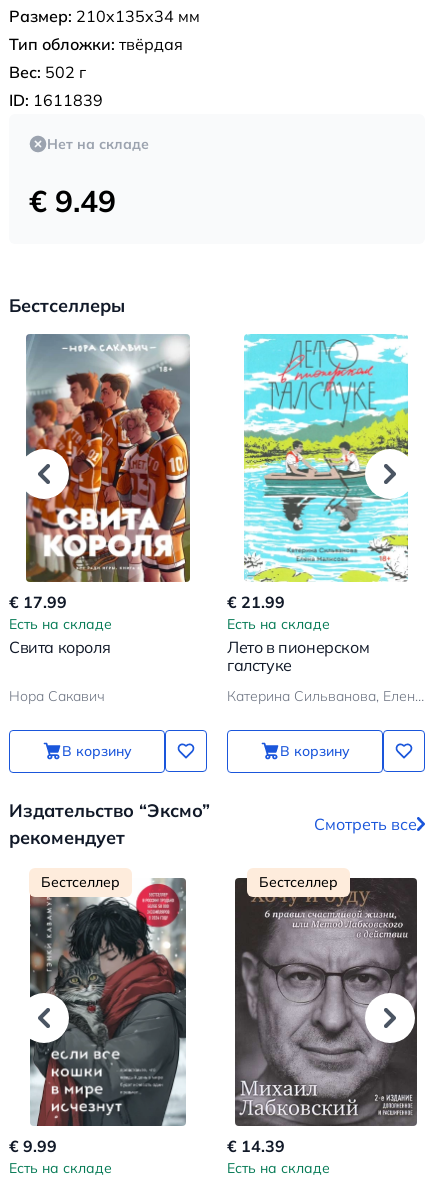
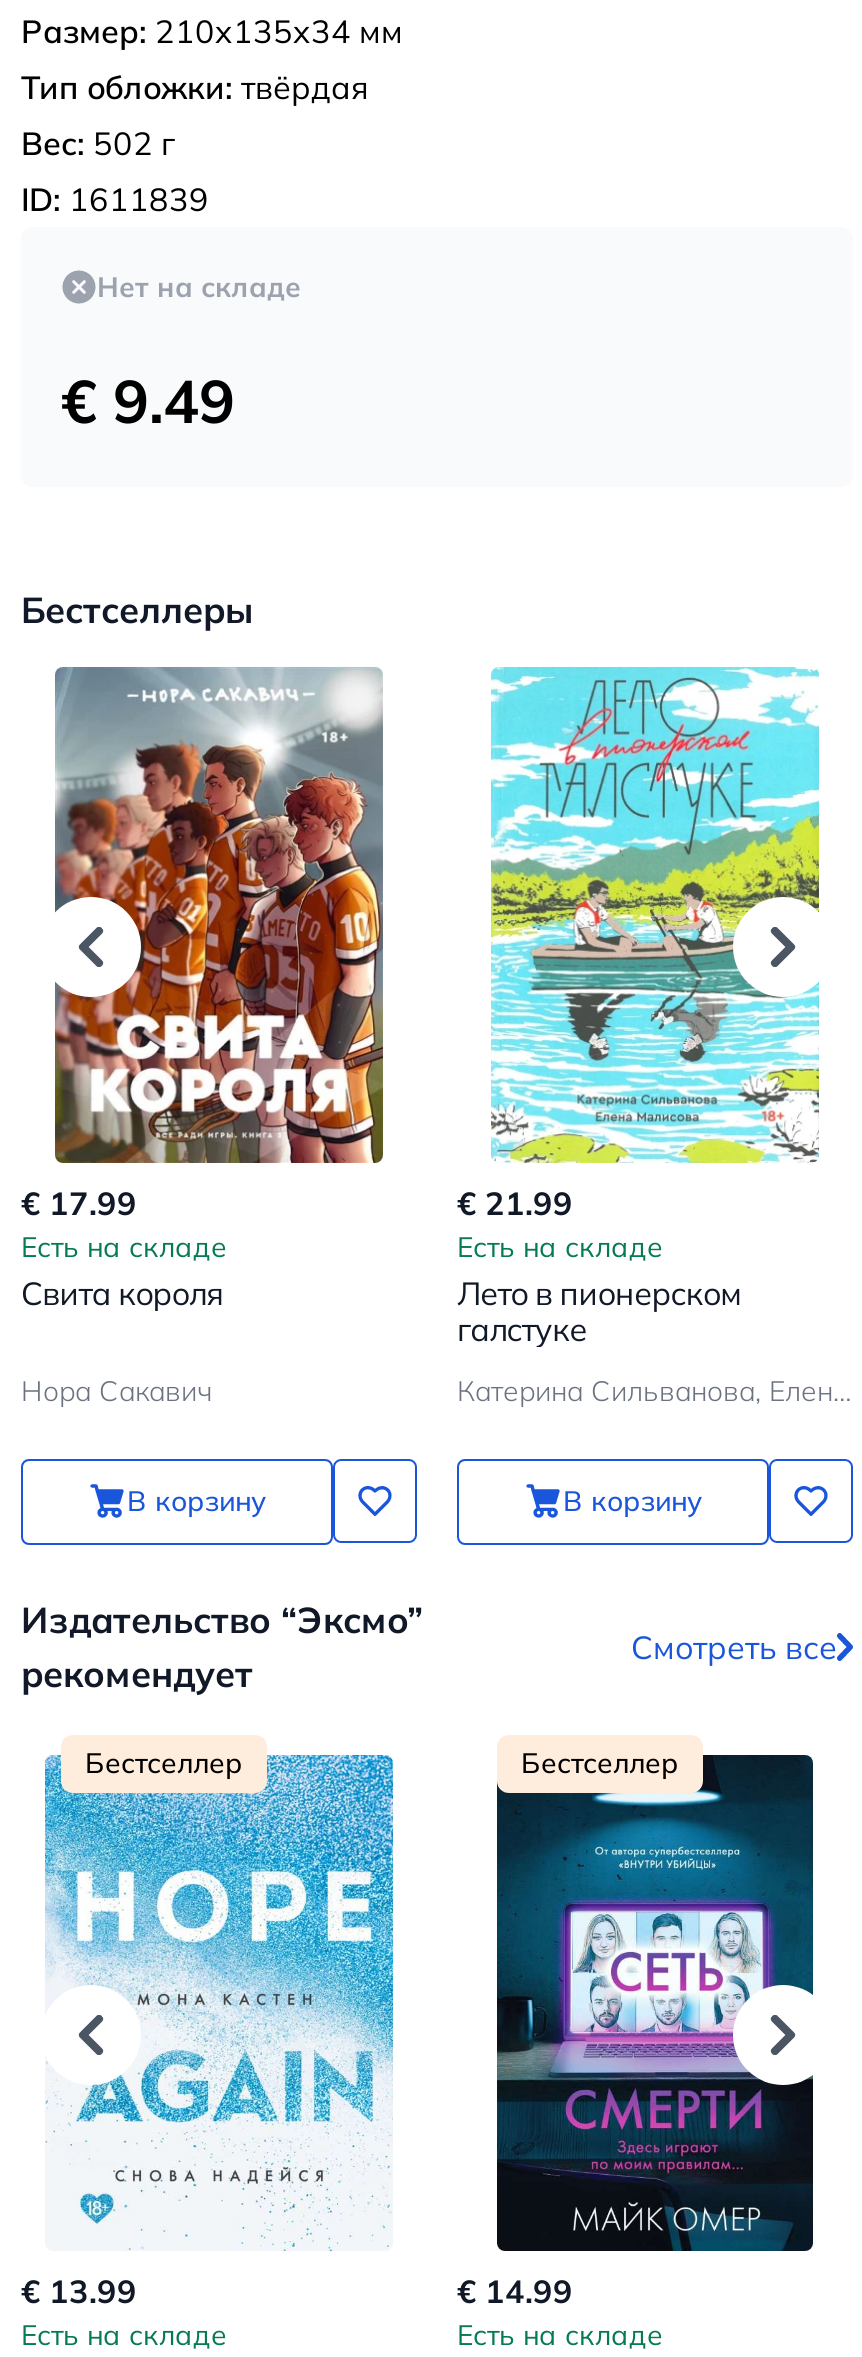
[9,877,195,1156] [image] | € 9.99 -> [21,1753,395,2311] [image] | € 13.99
[227,877,418,1156] [image] | € 14.39 -> [457,1755,837,2311] [image] | € 14.99

